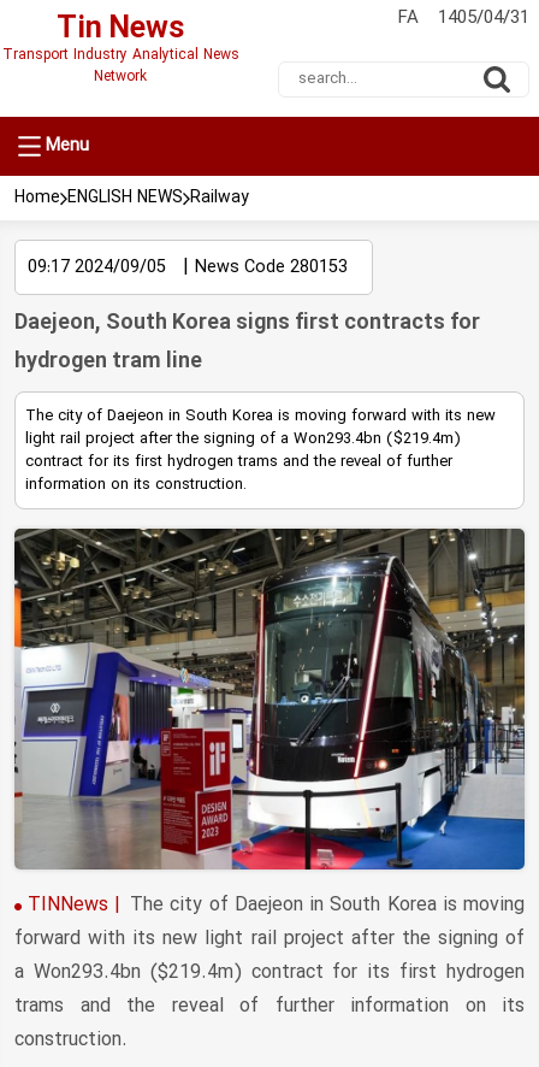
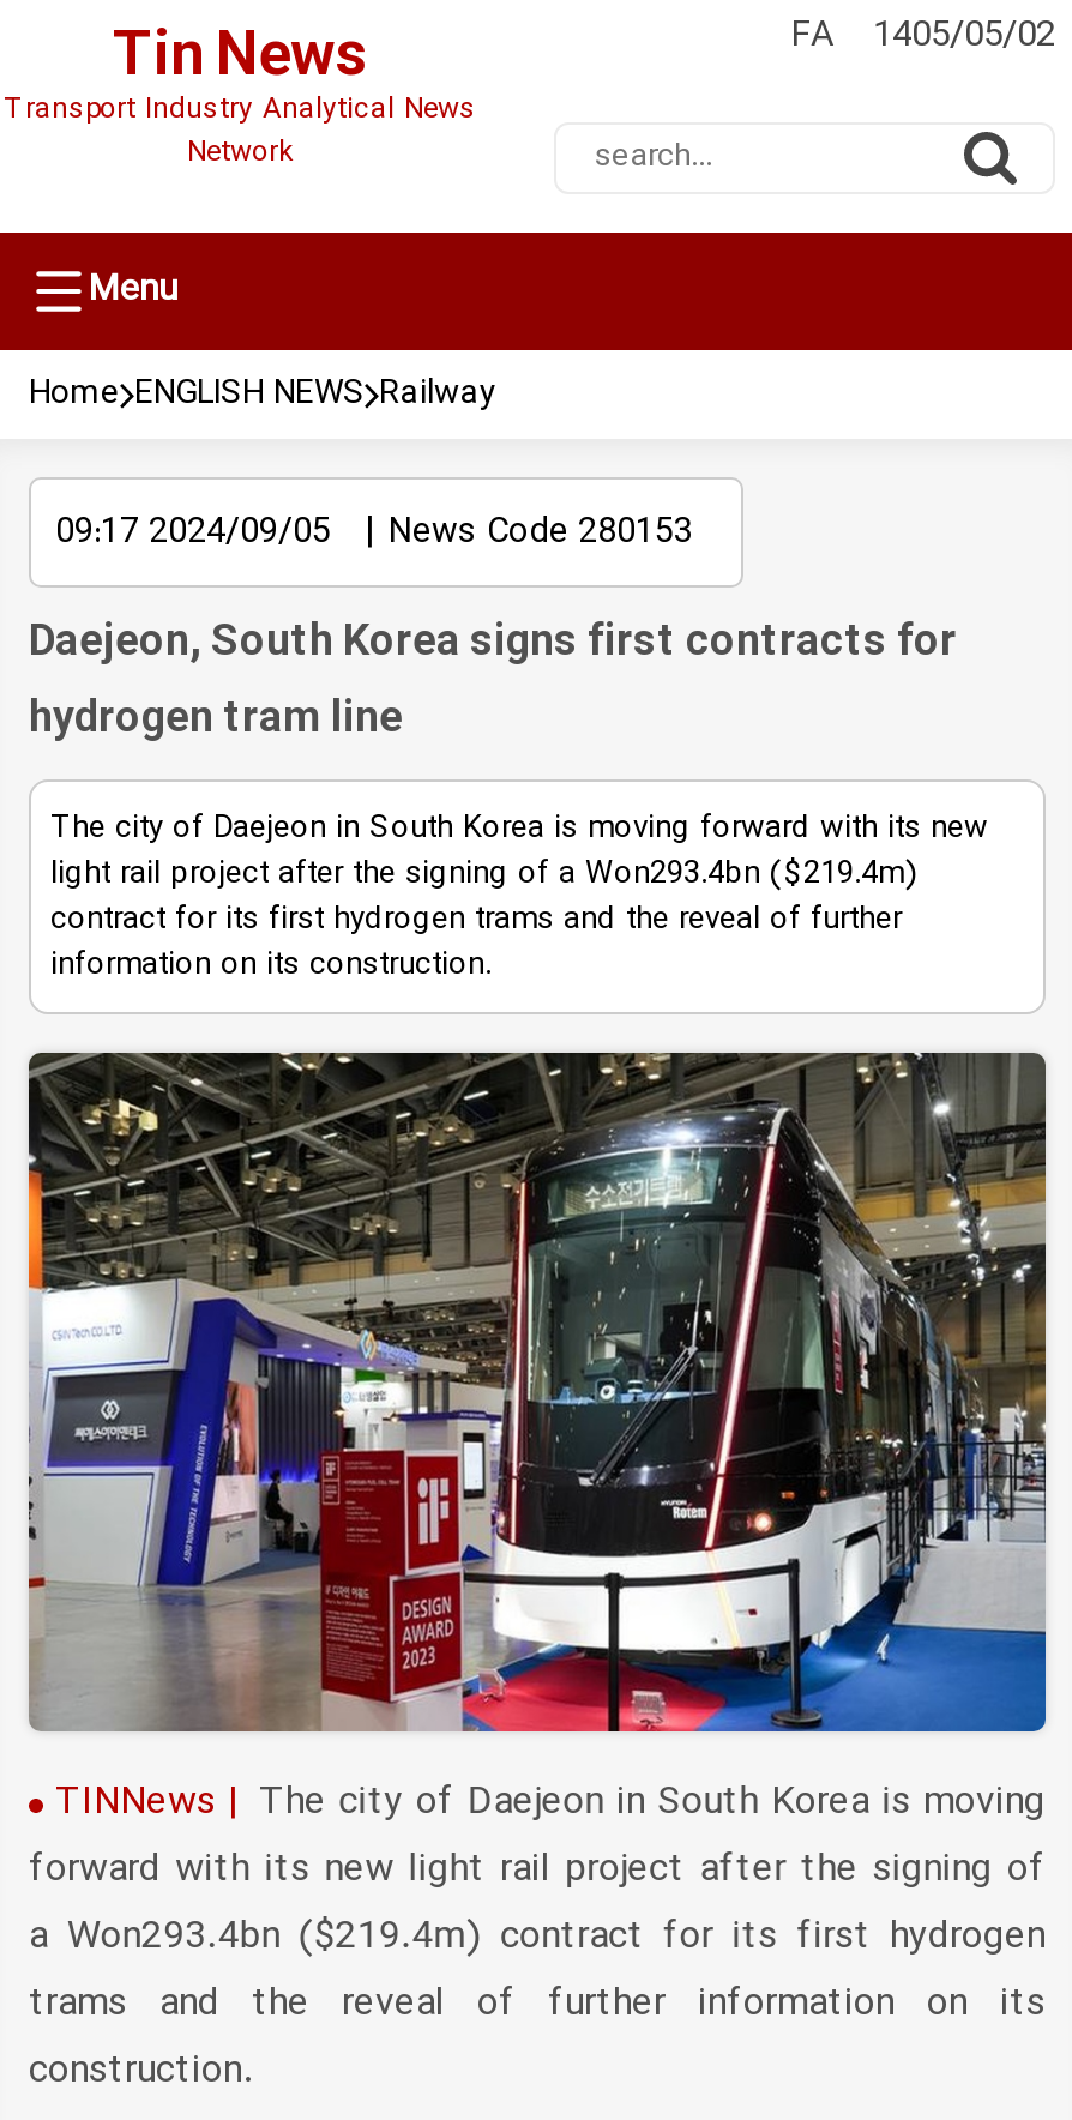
[397,5,529,33] FA 1405/04/31 -> [791,10,1055,65] FA 1405/05/02

